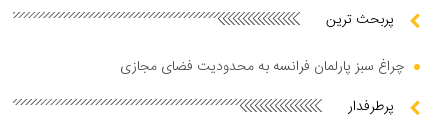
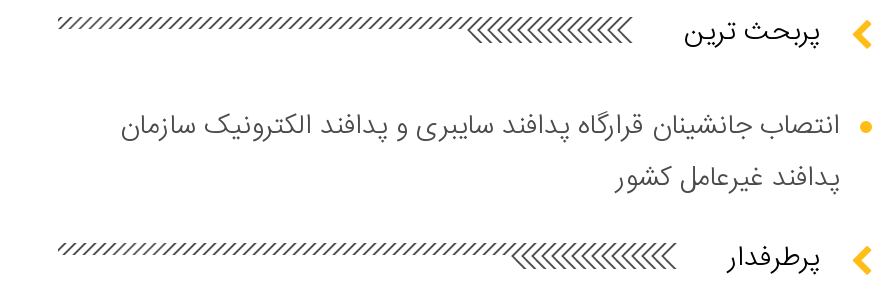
[120,55,404,79] چراغ سبز پارلمان فرانسه به محدودیت فضای مجازی -> [120,103,840,203] انتصاب جانشینان قرارگاه پدافند سایبری و پدافند الکترونیک سازمان | پدافند غیرعامل کشور

